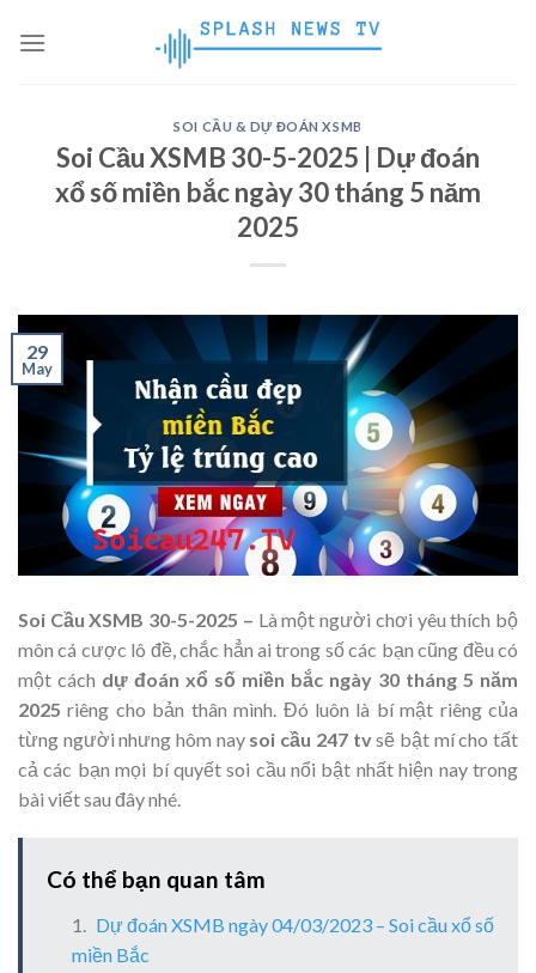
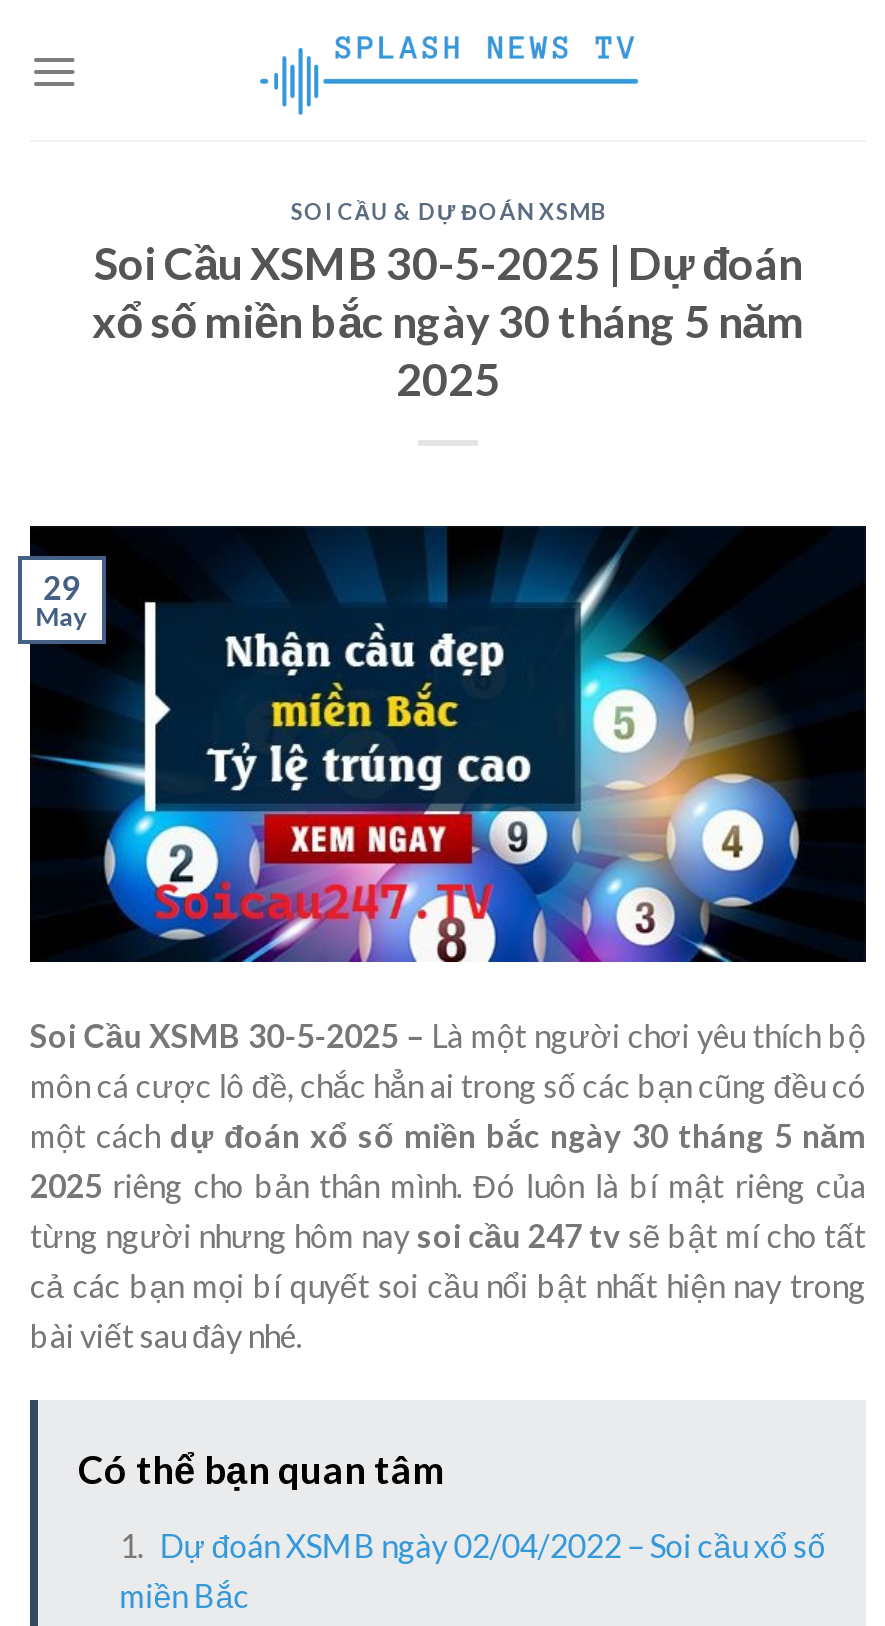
[95,914,494,936] Dự đoán XSMB ngày 04/03/2023 – Soi cầu xổ số -> [160,1527,826,1565] Dự đoán XSMB ngày 02/04/2022 – Soi cầu xổ số

